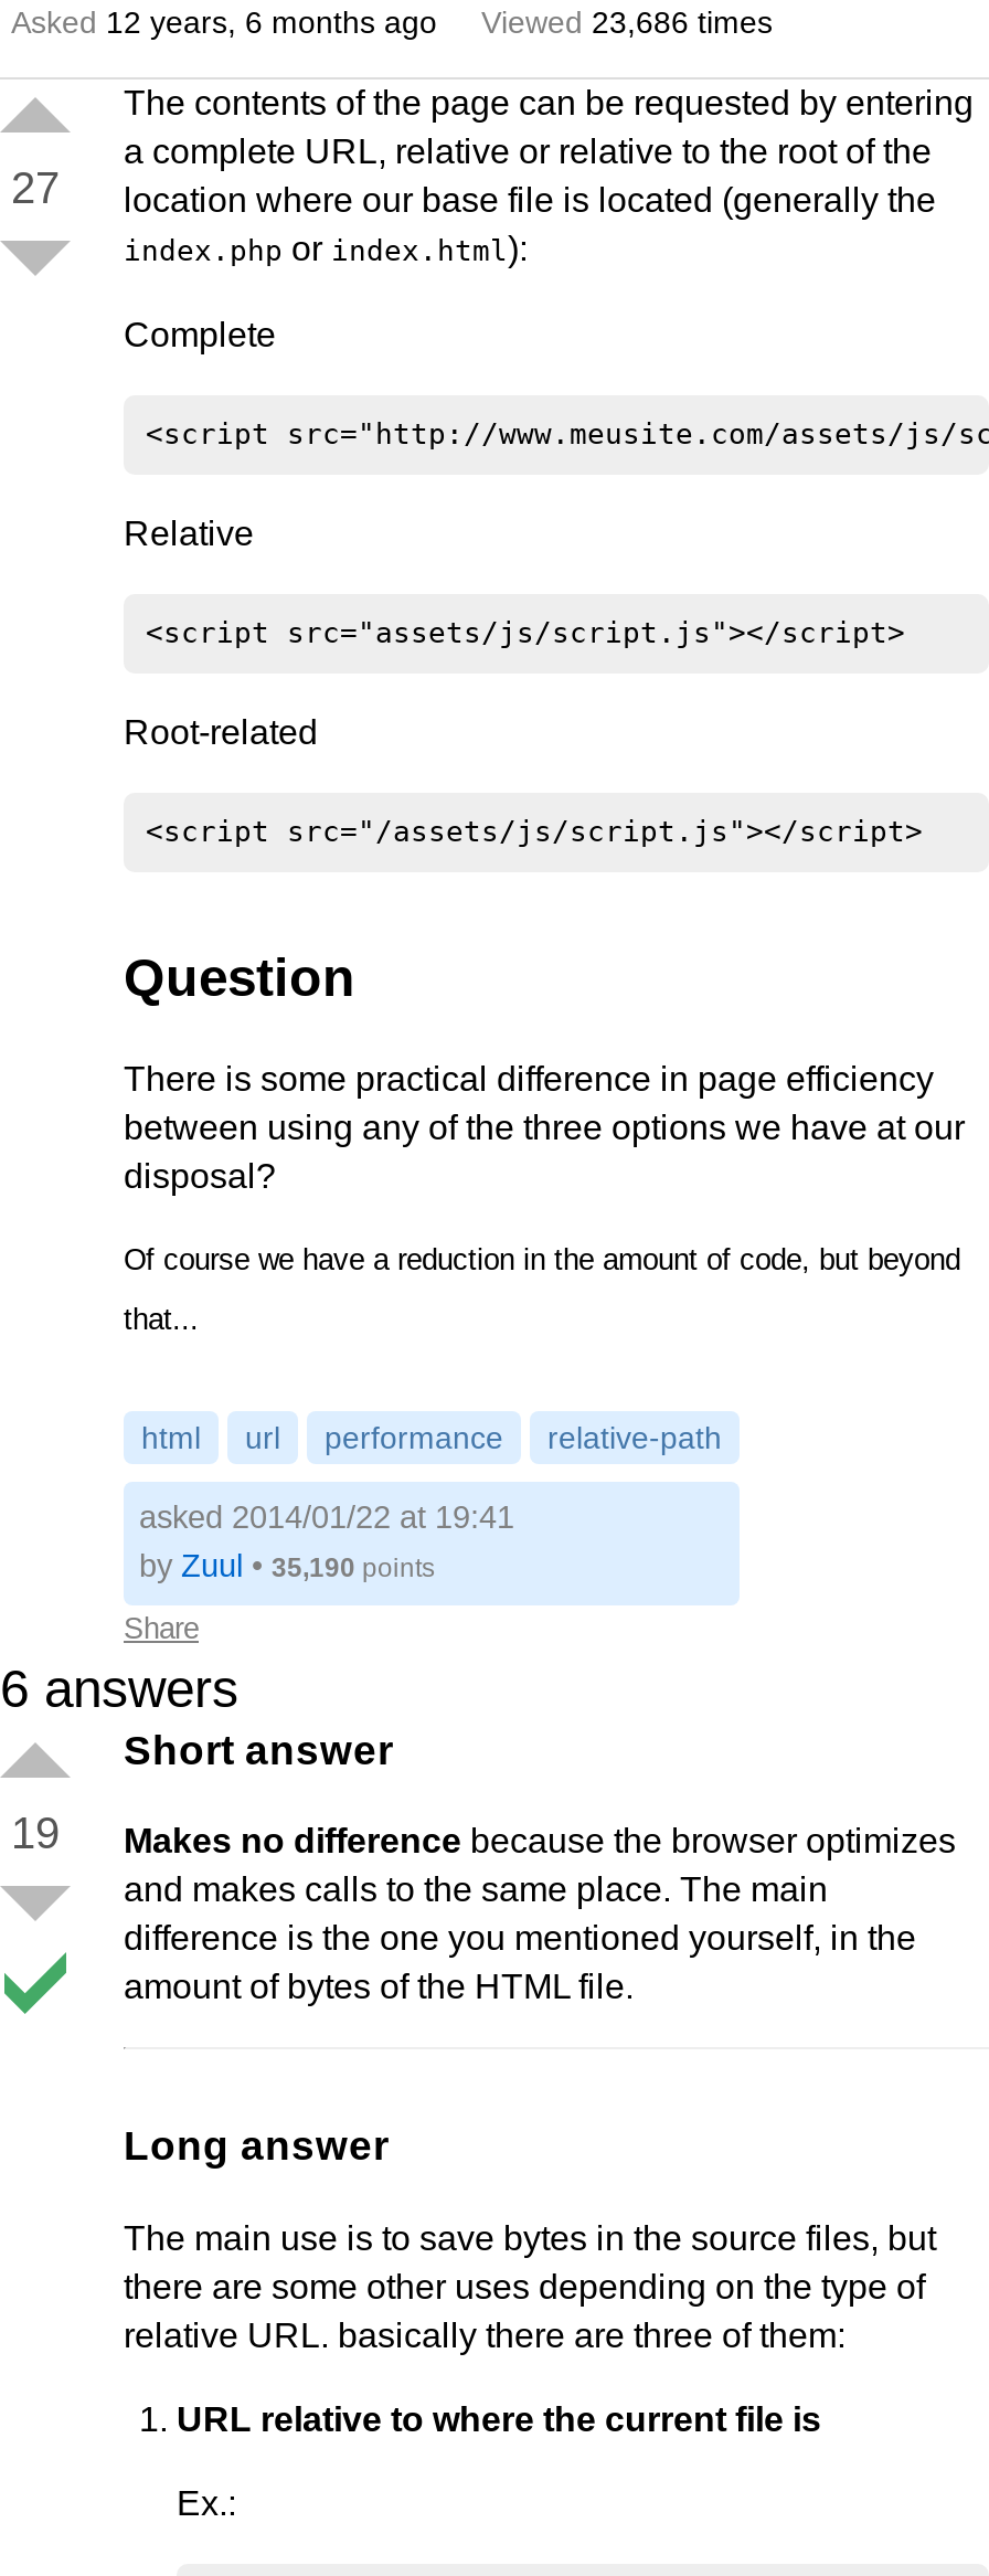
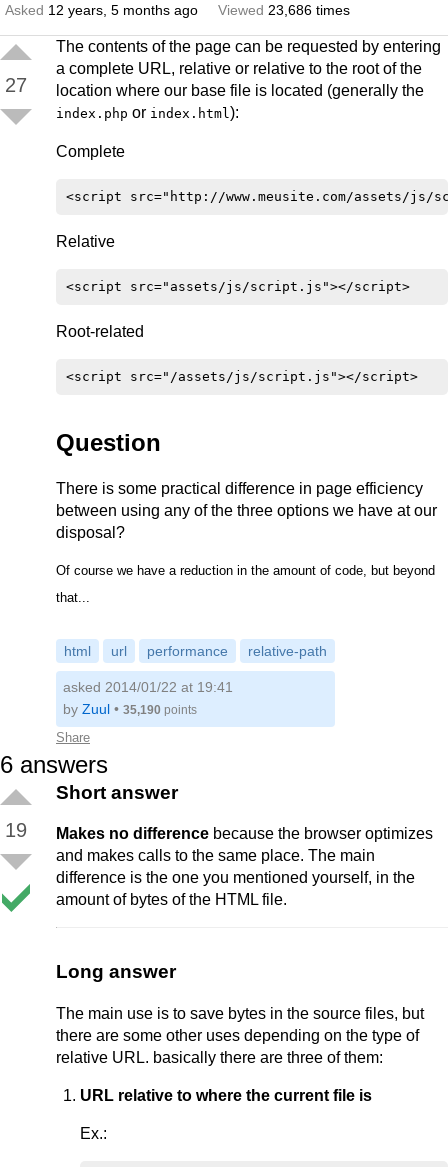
[11,4,437,40] Asked 12 years, 6 months ago -> [5,2,198,18] Asked 12 years, 5 months ago

